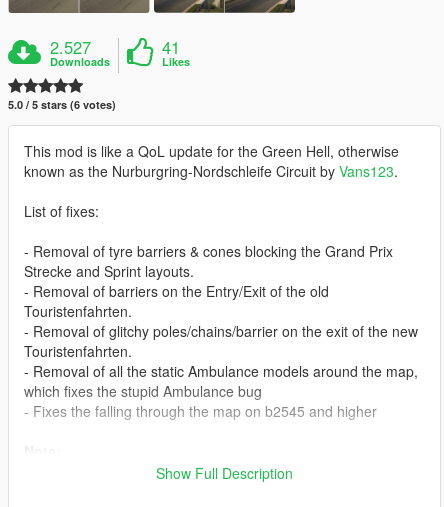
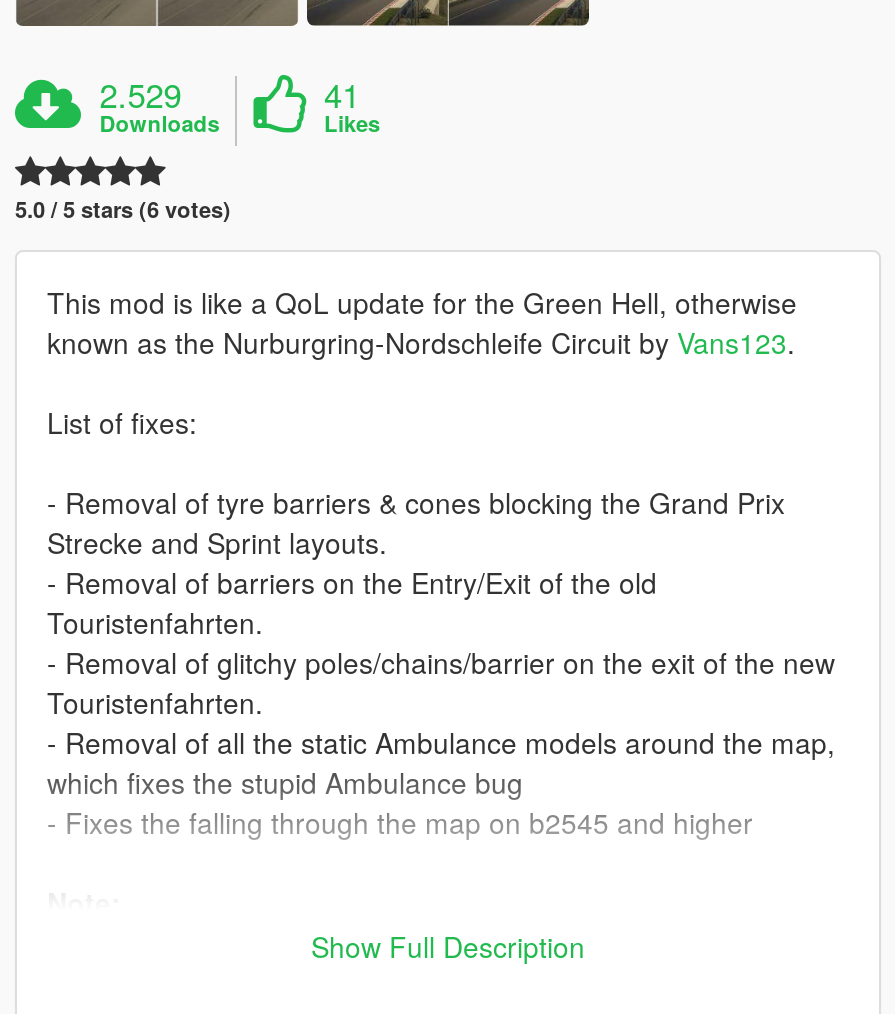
[50,35,91,59] 2.527 -> [99,70,181,118] 2.529

